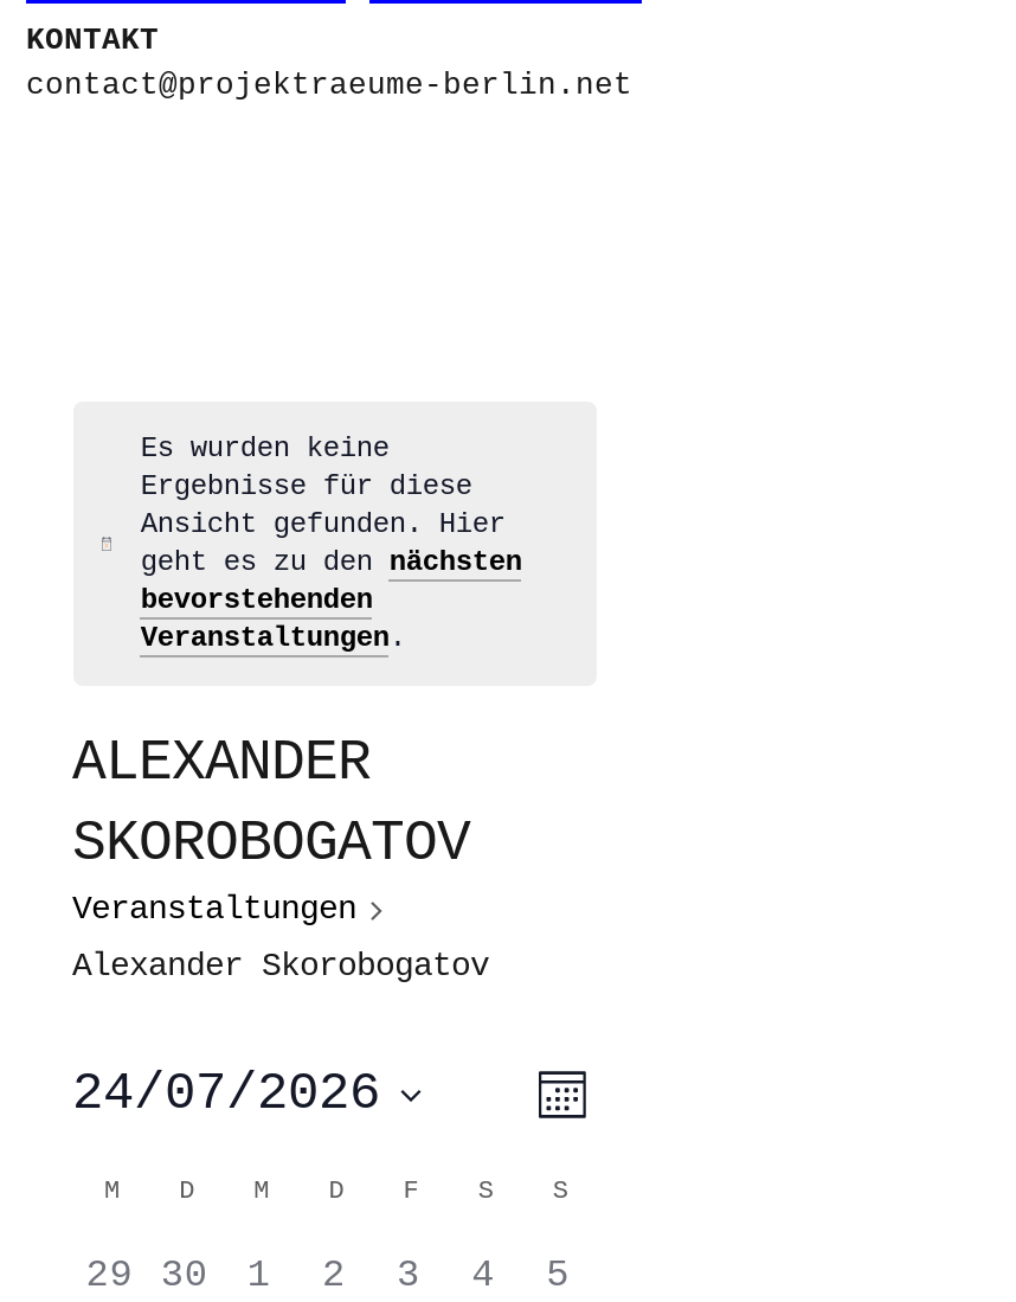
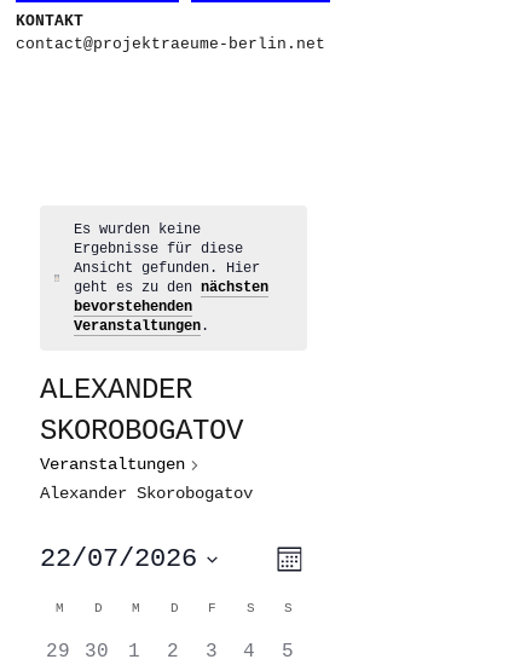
[72,1065,380,1124] 24/07/2026 -> [39,544,196,574] 22/07/2026

